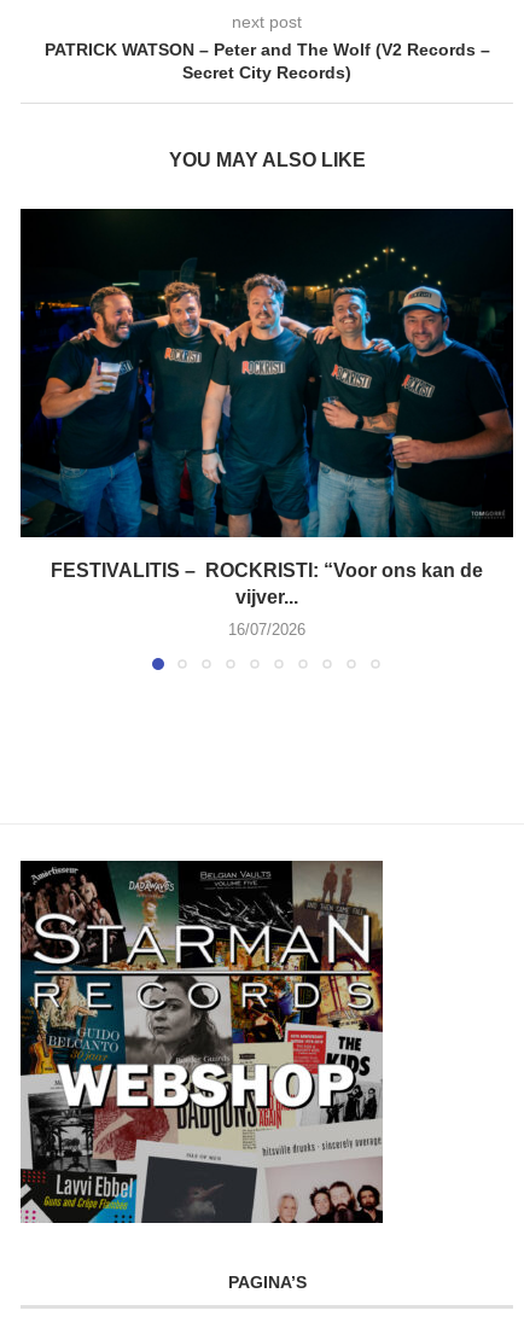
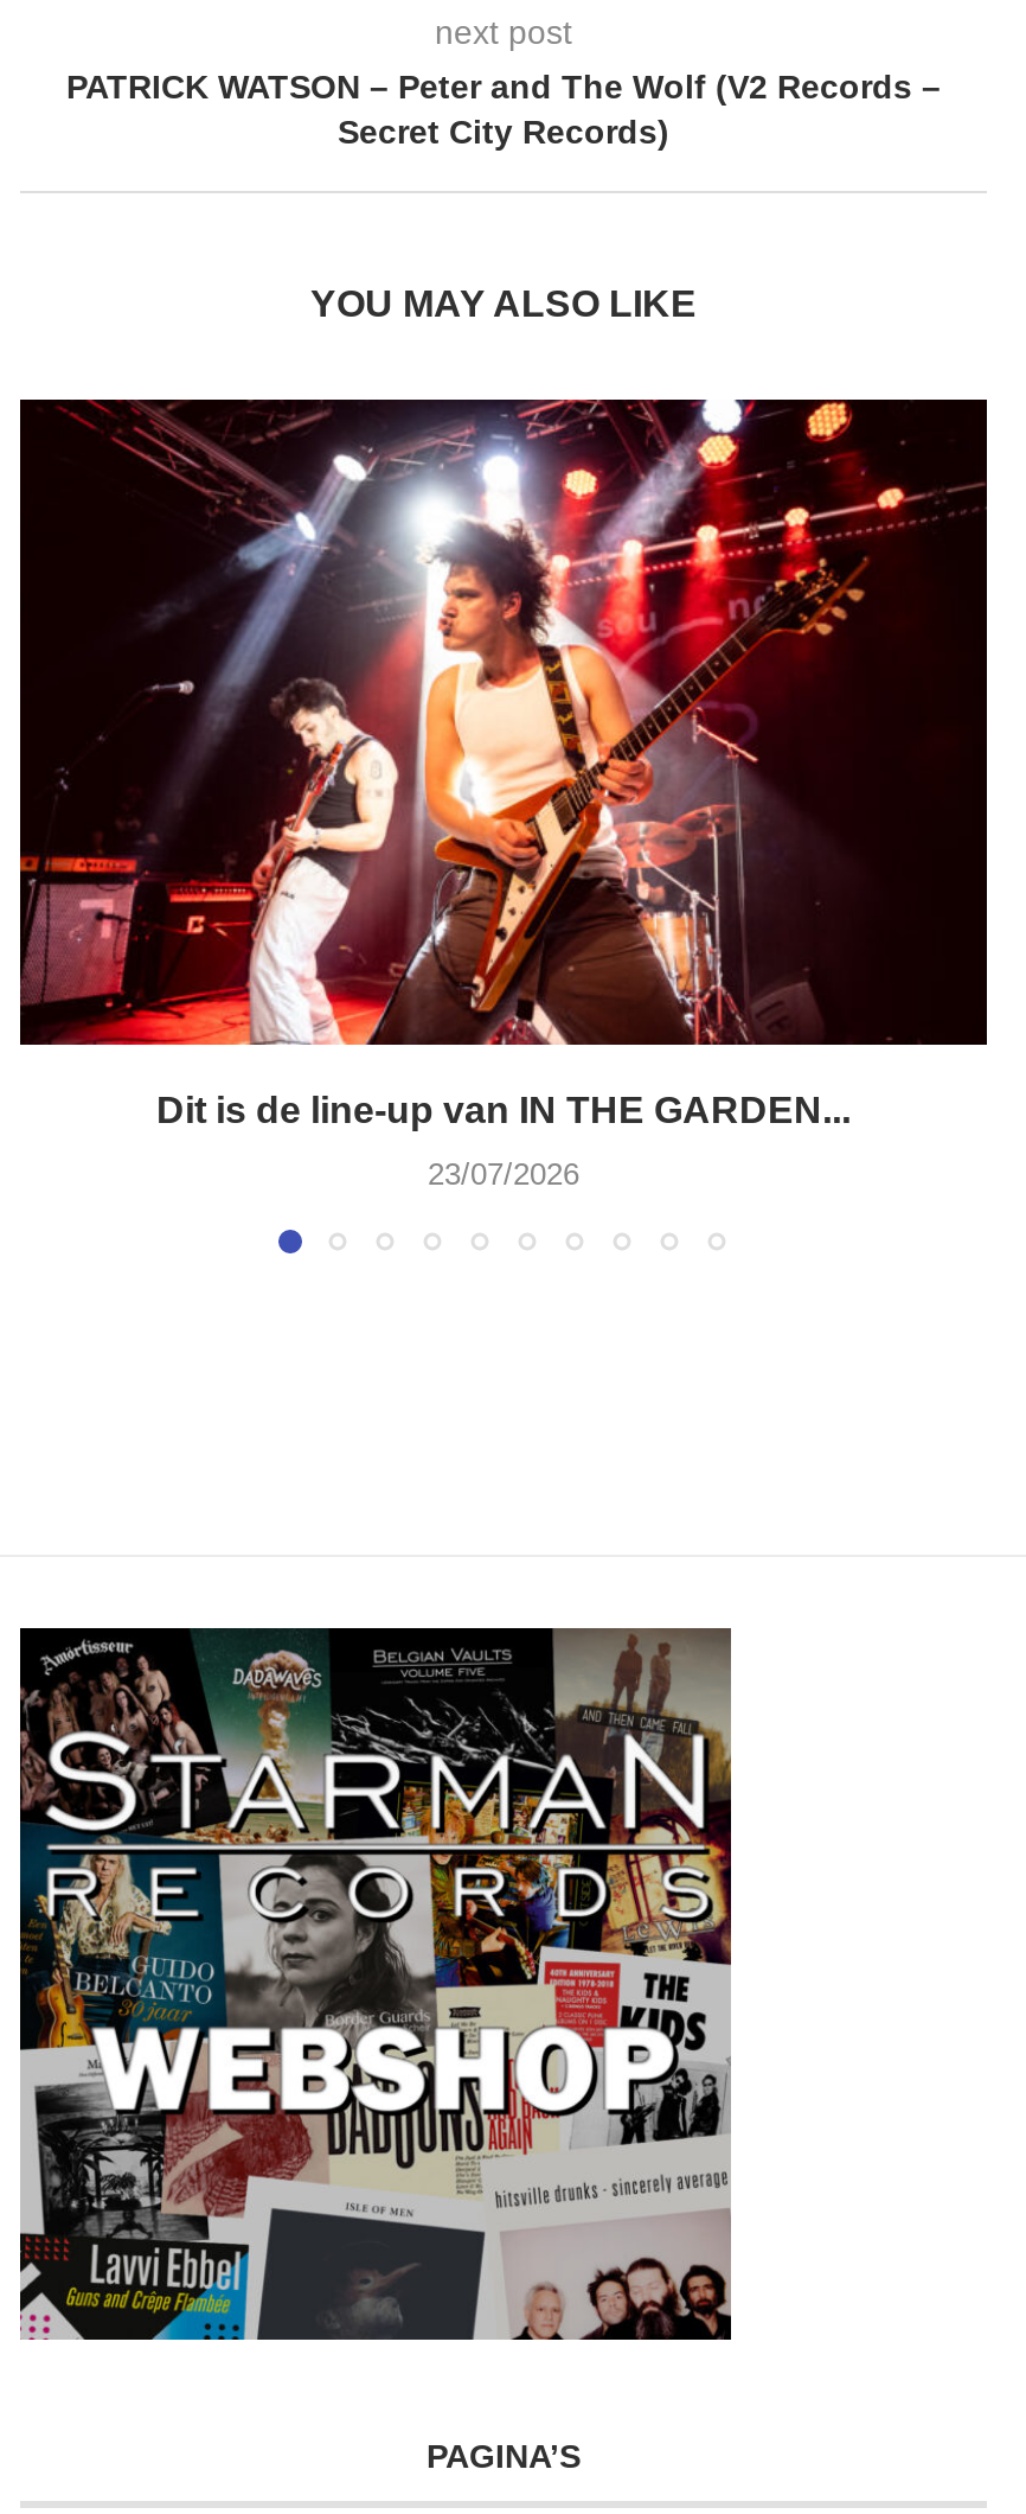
[19,208,513,607] [image] | FESTIVALITIS – ROCKRISTI: “Voor ons kan de | vijver... -> [18,397,987,1131] [image] | Dit is de line-up van IN THE GARDEN...
[228,621,305,639] 16/07/2026 -> [428,1157,579,1192] 23/07/2026

